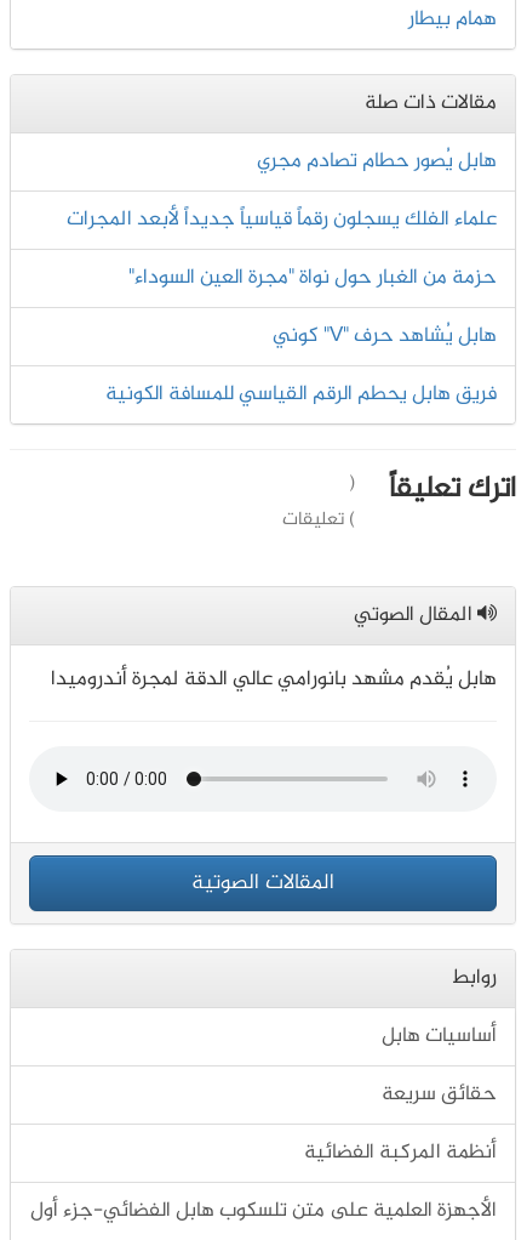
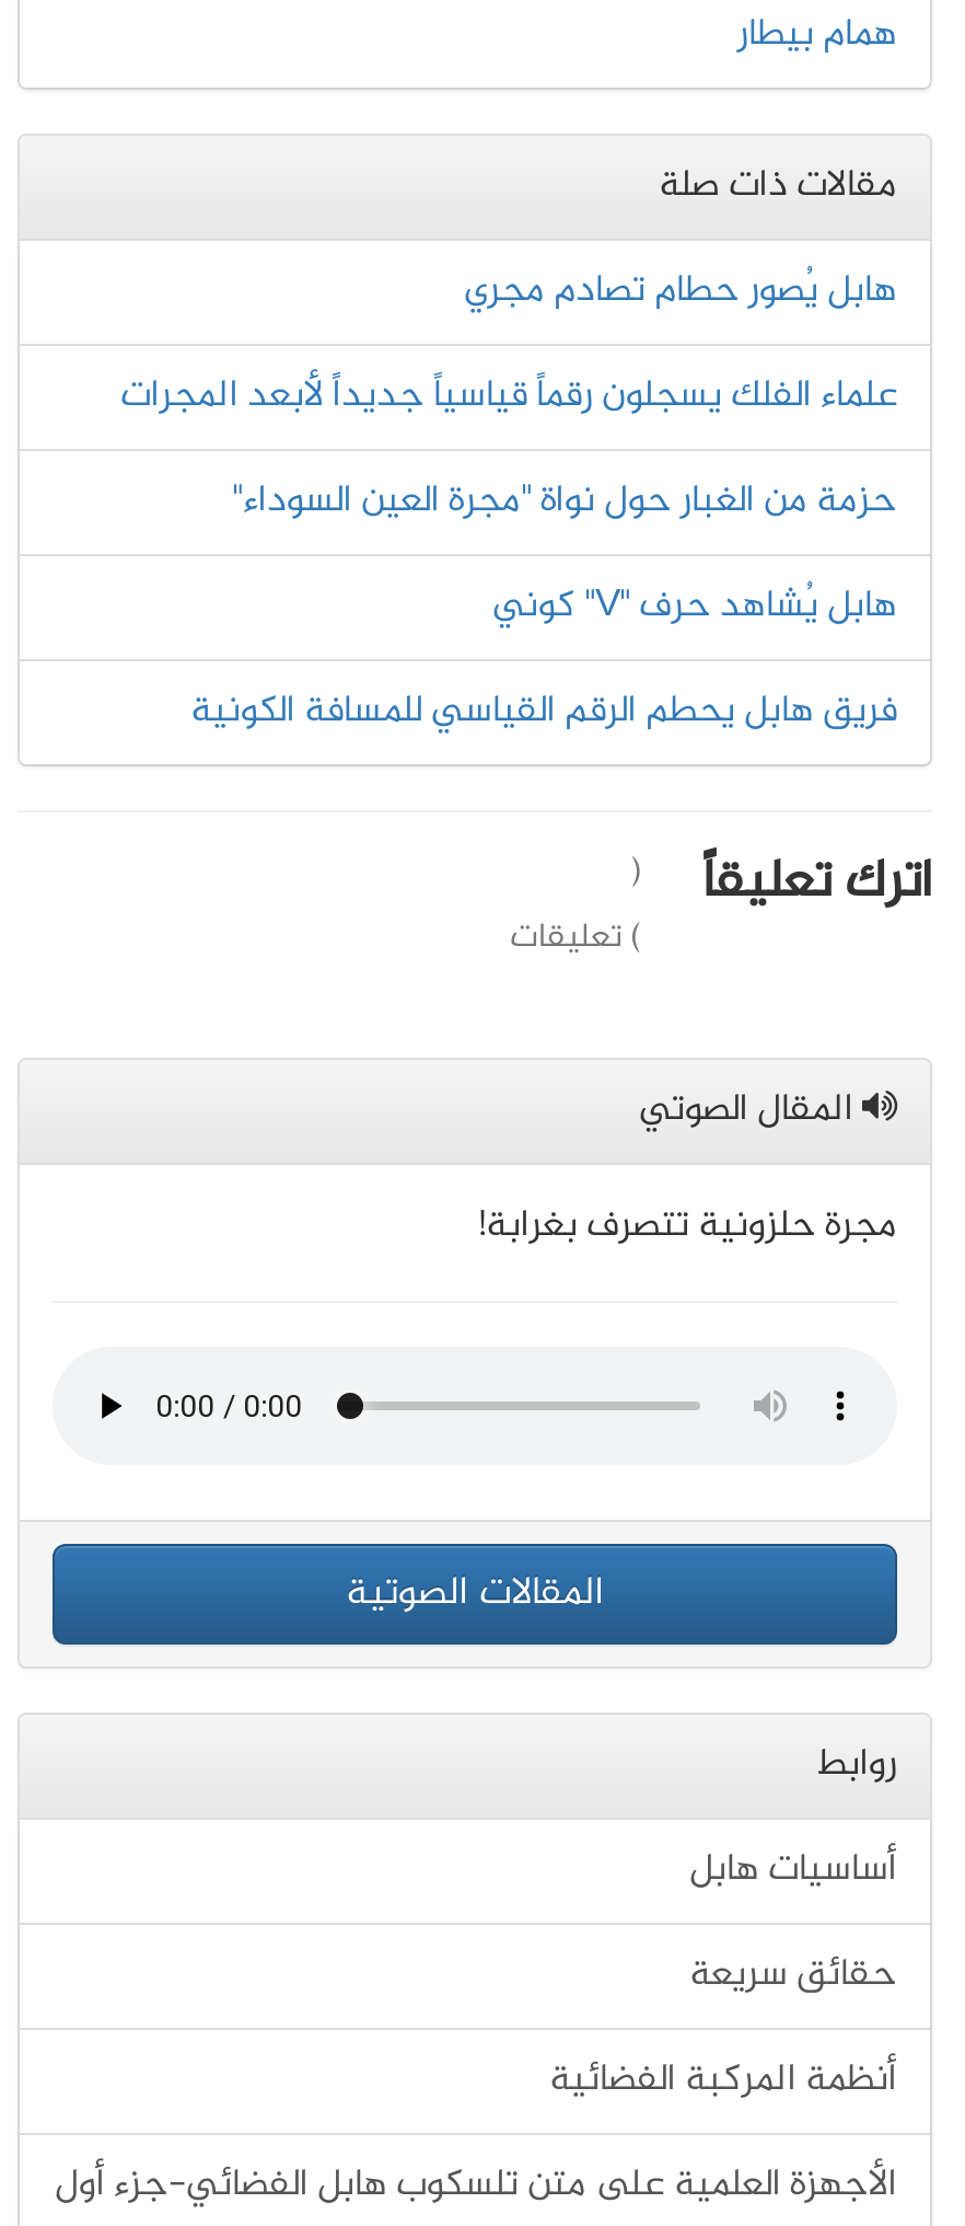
[51,662,497,696] هابل يُقدم مشهد بانورامي عالي الدقة لمجرة أندروميدا -> [479,1196,897,1257] مجرة حلزونية تتصرف بغرابة!

